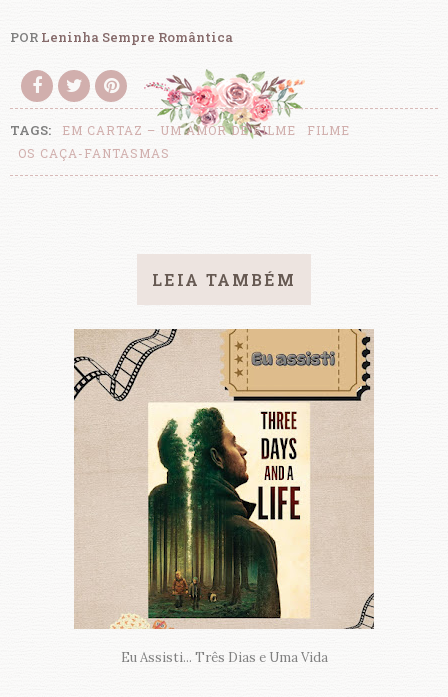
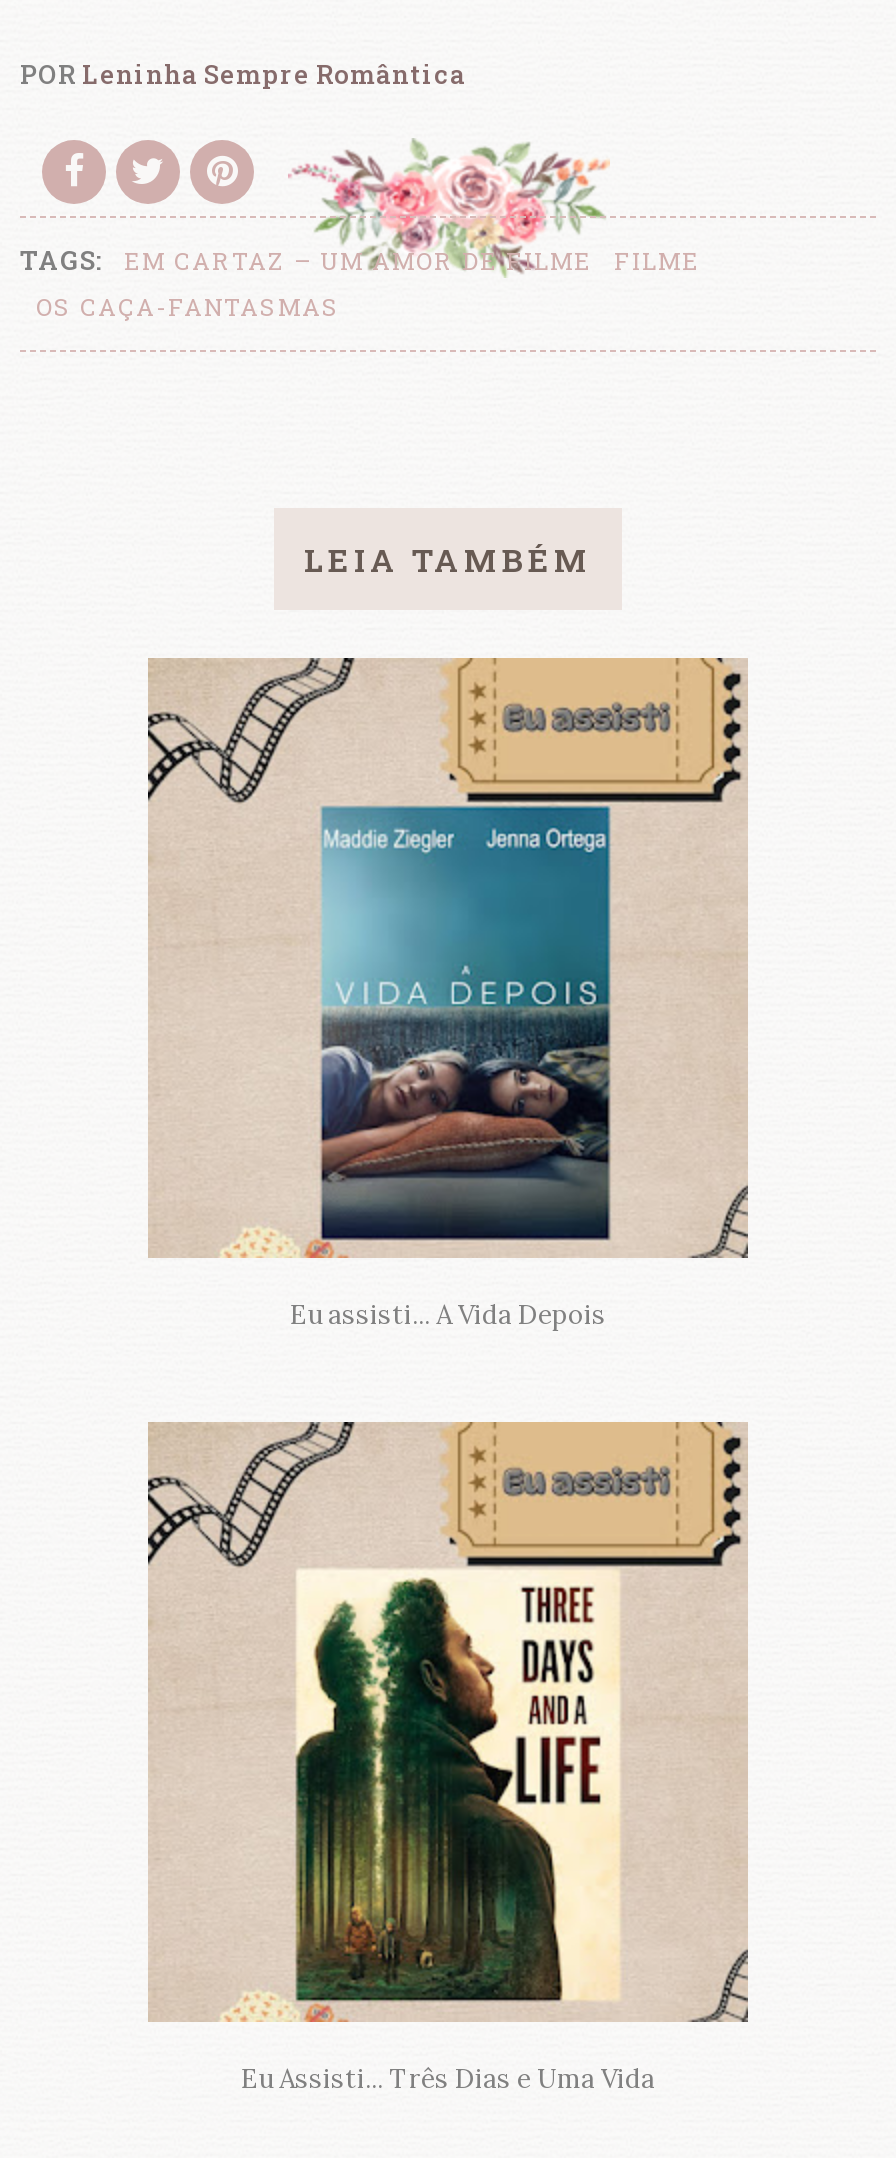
none -> [290,804,618,1332] [image] | Eu assisti... A Vida Depois

